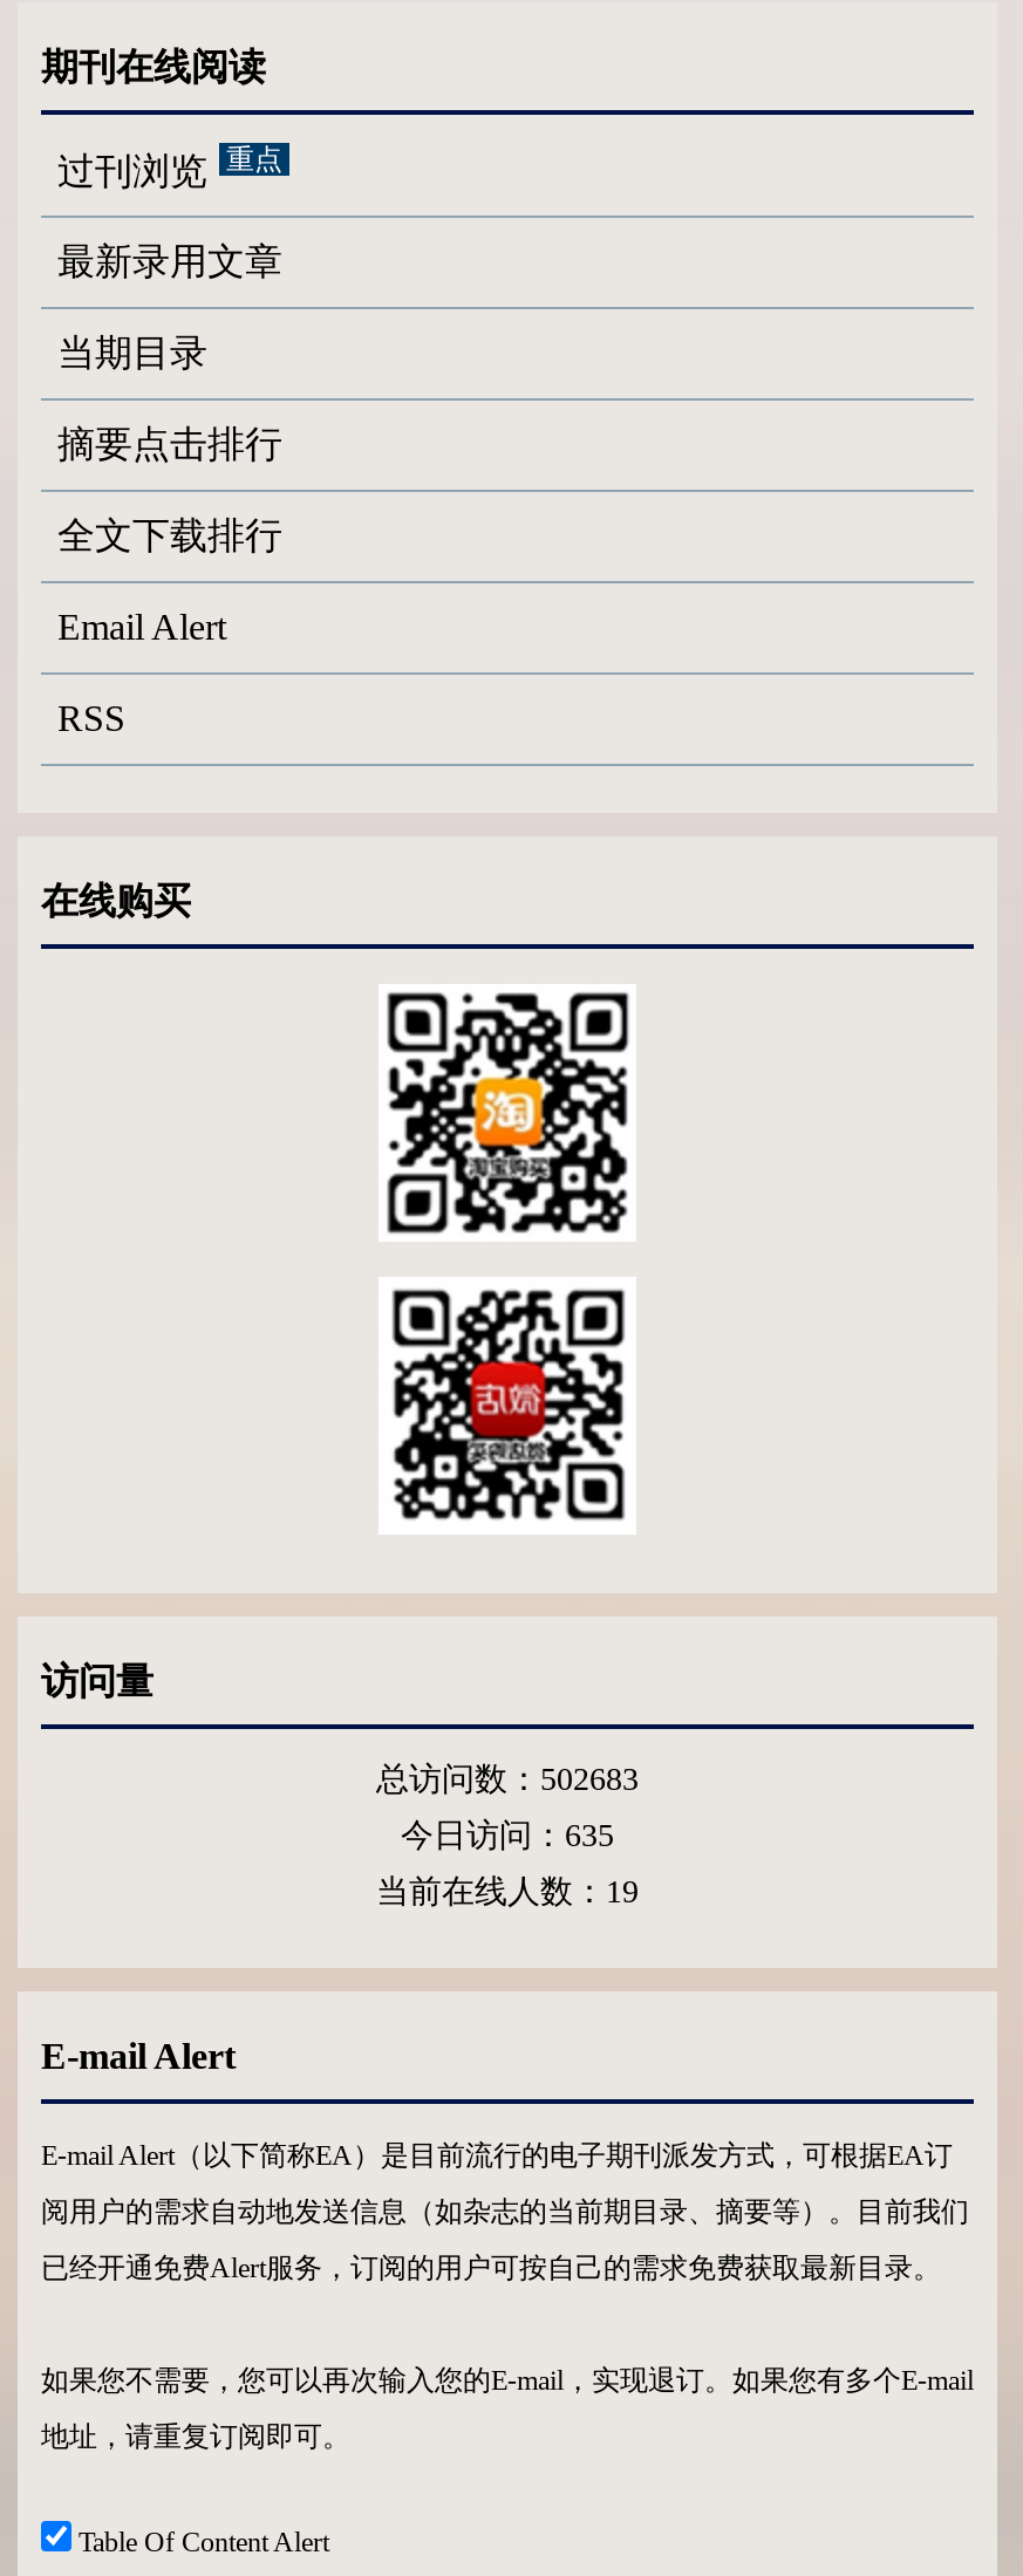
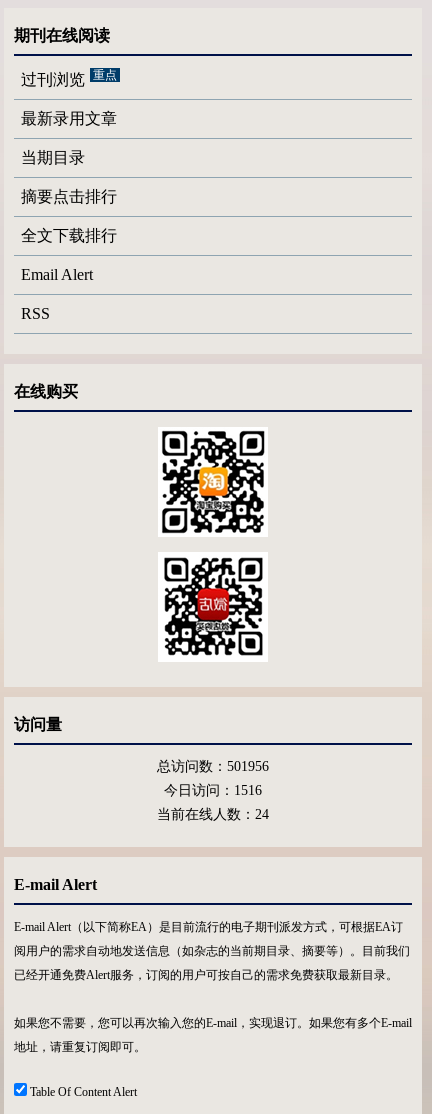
[376,1763,639,1798] 总访问数：502683 -> [157,759,269,774] 总访问数：501956
[401,1819,614,1854] 今日访问：635 -> [164,783,262,798] 今日访问：1516
[376,1875,639,1910] 当前在线人数：19 -> [157,807,269,822] 当前在线人数：24

